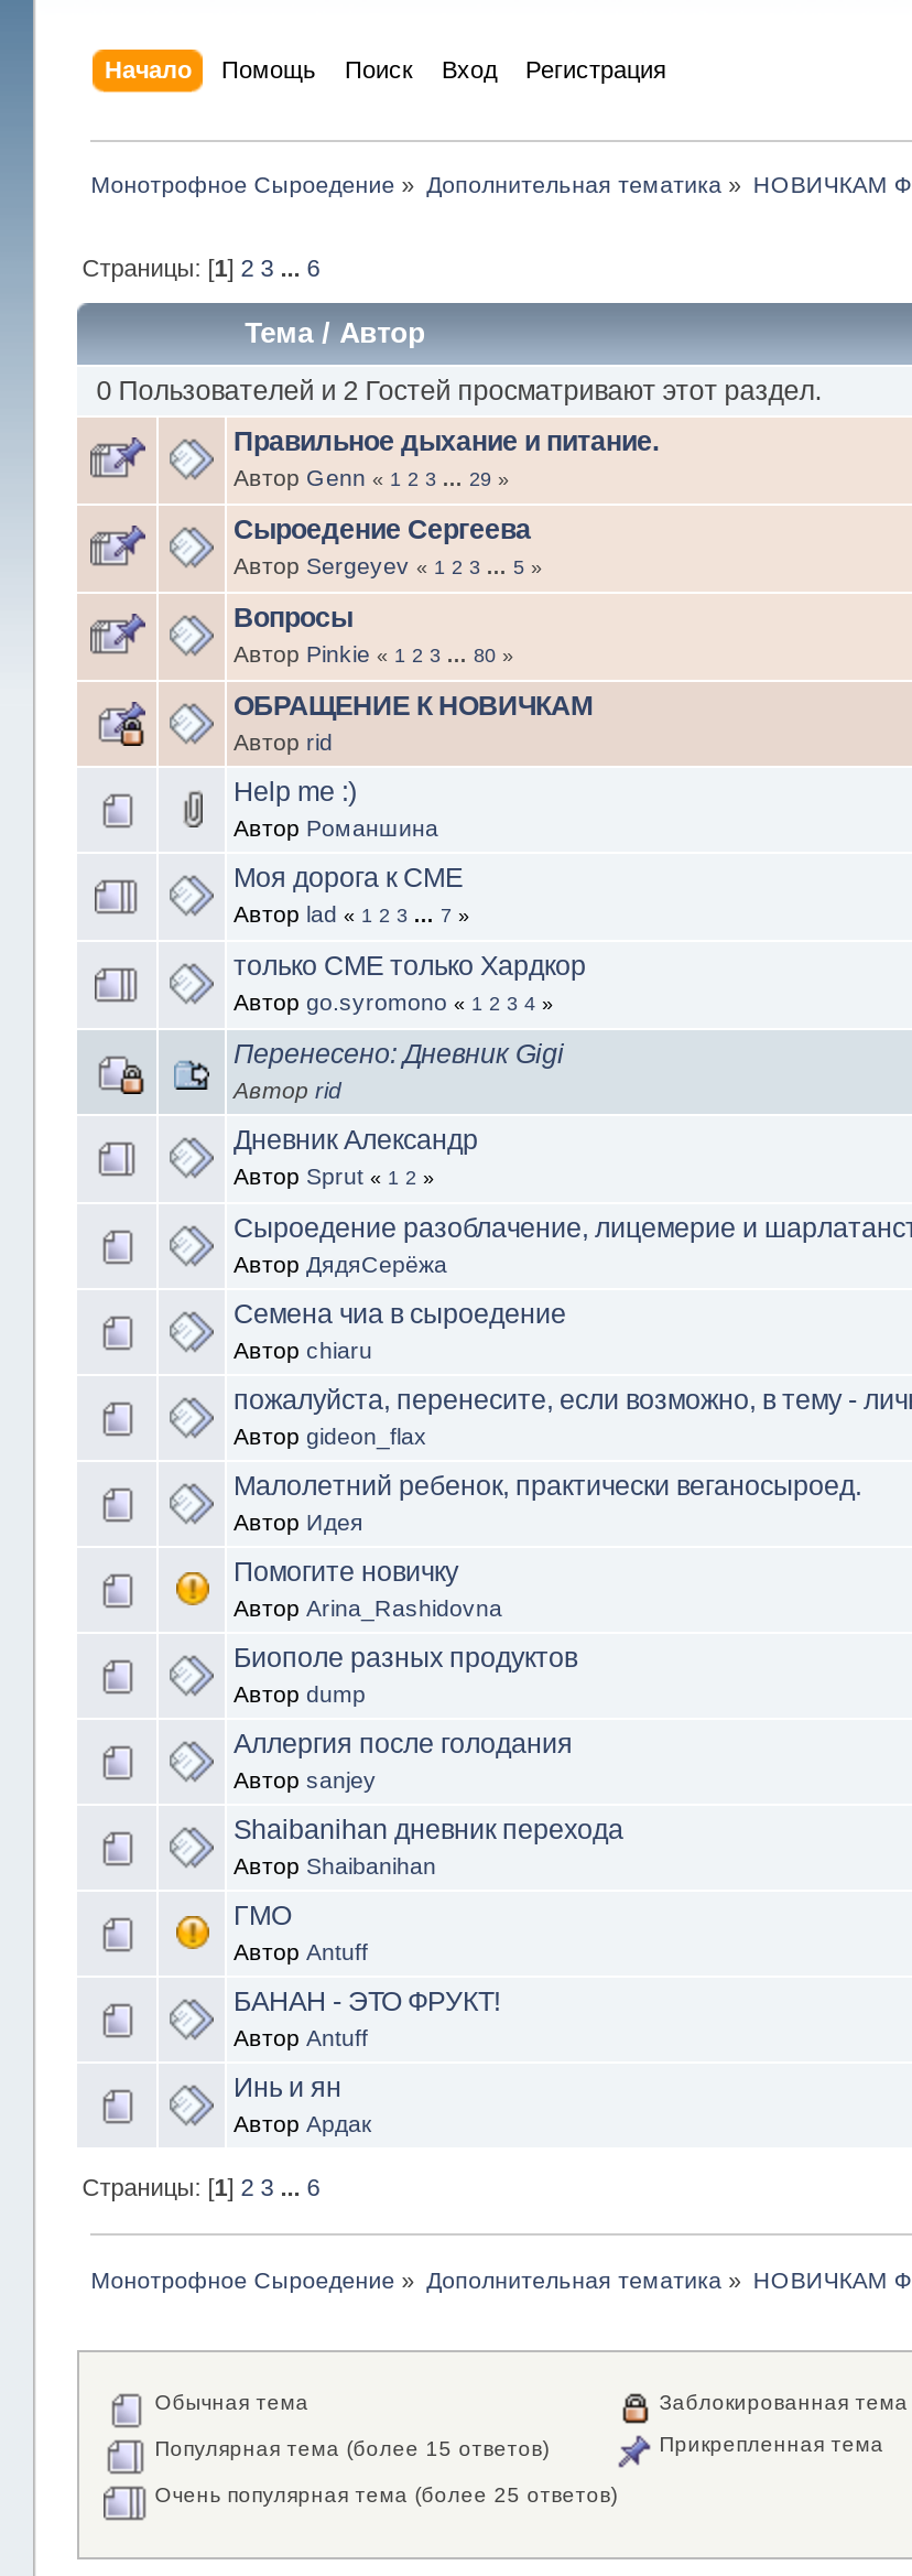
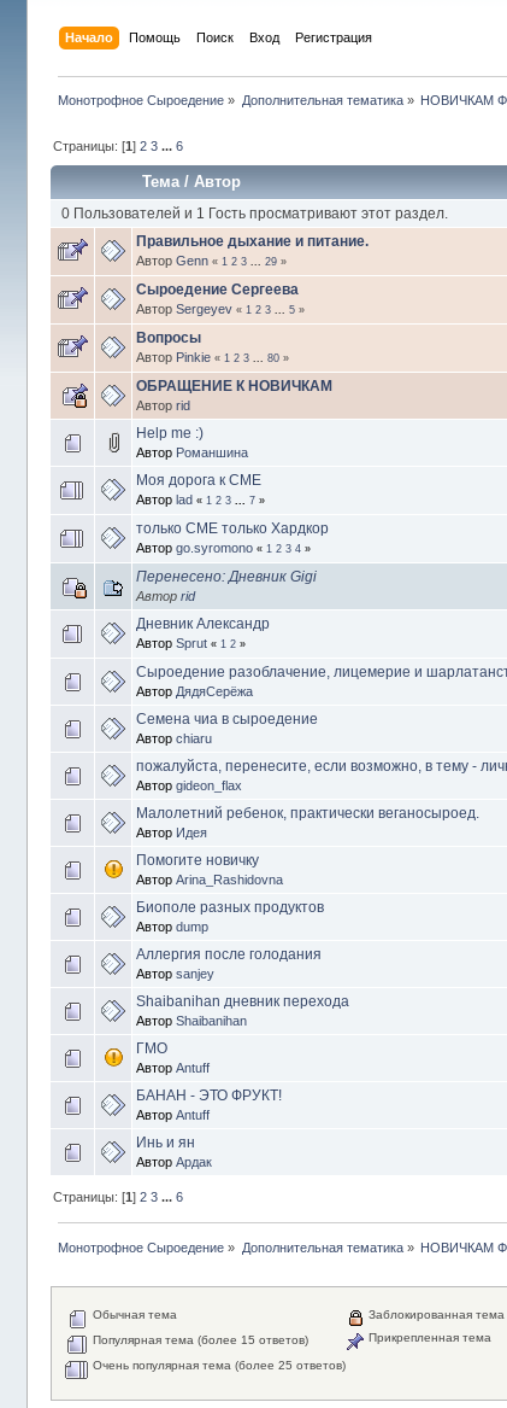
[96,375,821,405] 0 Пользователей и 2 Гостей просматривают этот раздел. -> [61,205,448,221] 0 Пользователей и 1 Гость просматривают этот раздел.

